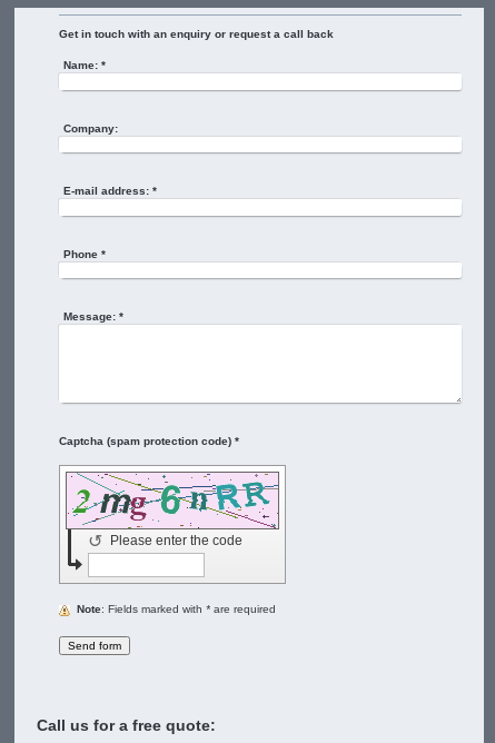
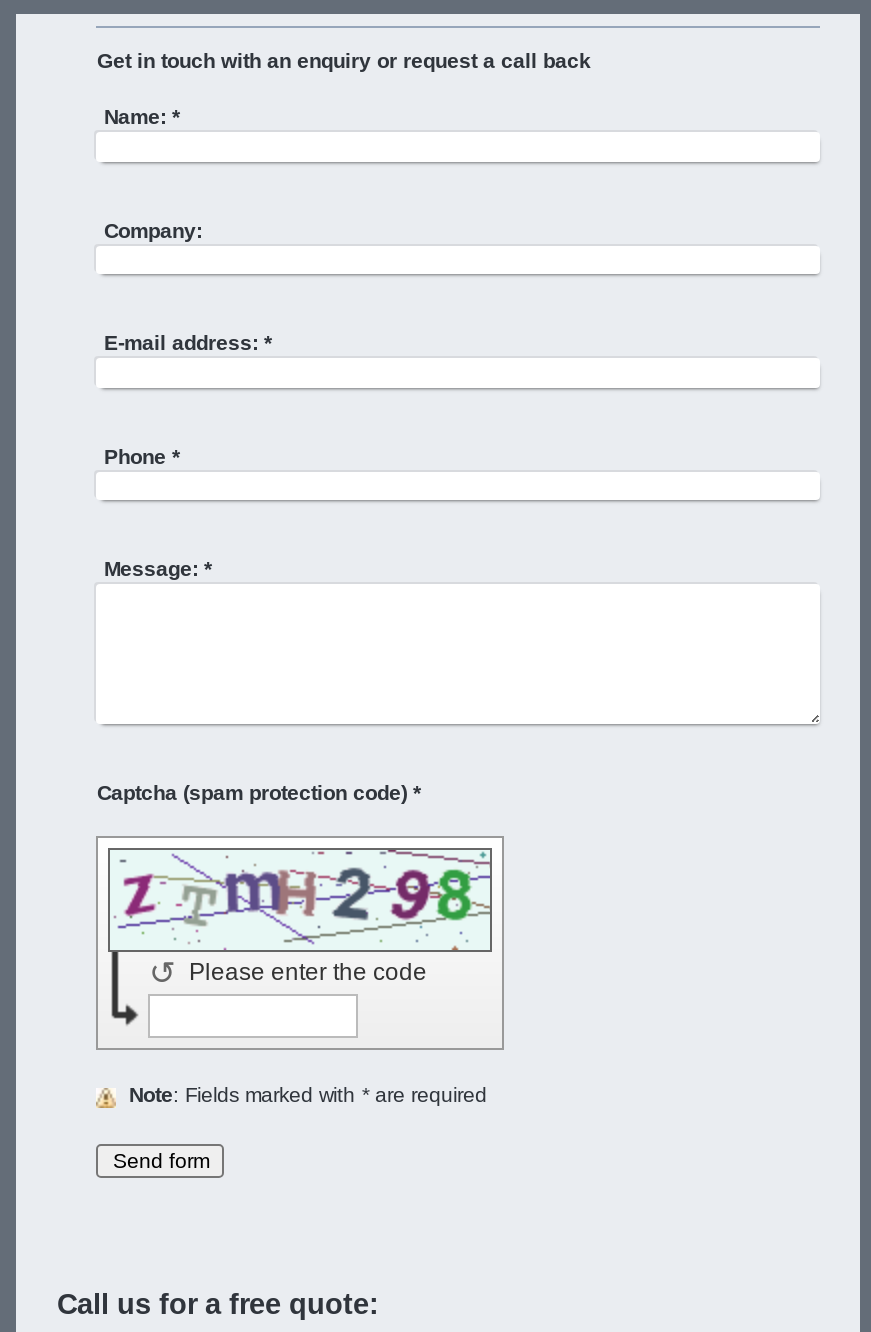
[67,472,279,529] [image] -> [110,848,492,952] [image]

